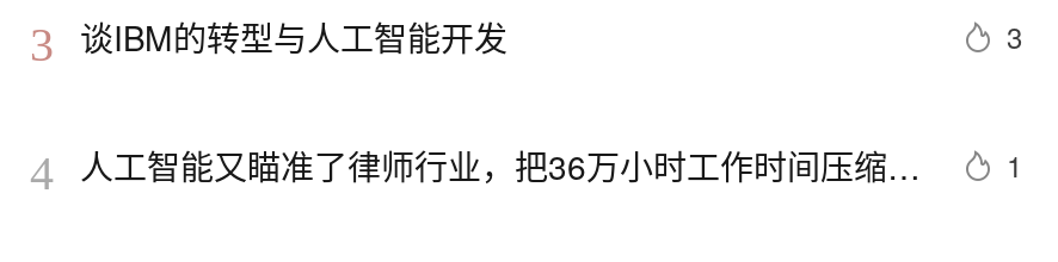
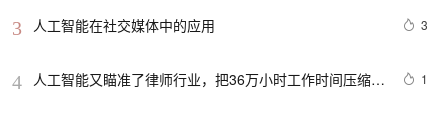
[30,13,508,70] 3 谈IBM的转型与人工智能开发 -> [12,15,215,39] 3 人工智能在社交媒体中的应用

